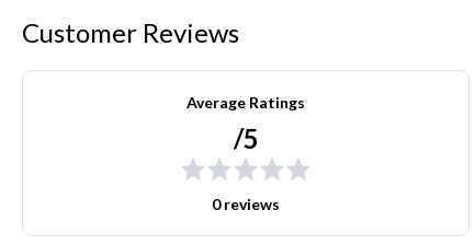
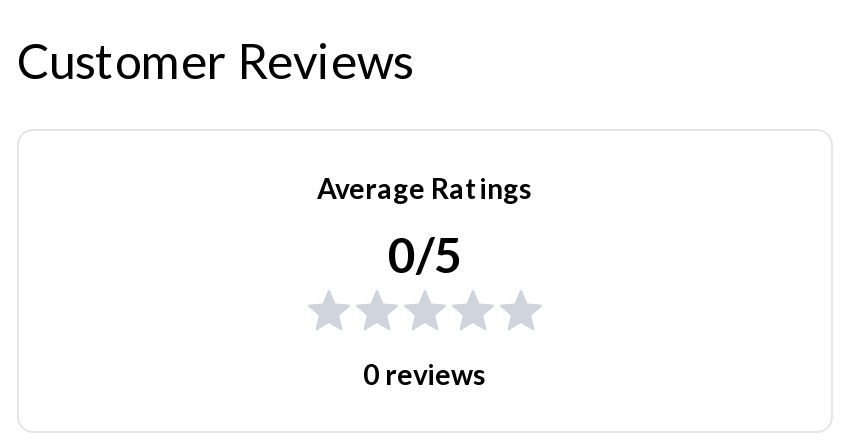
[233,122,258,154] /5 -> [388,225,462,283] 0/5

